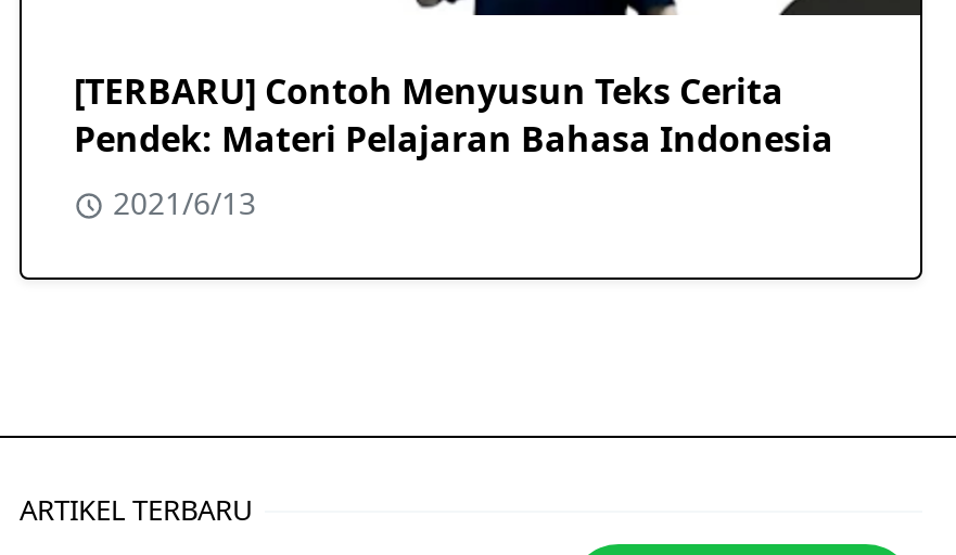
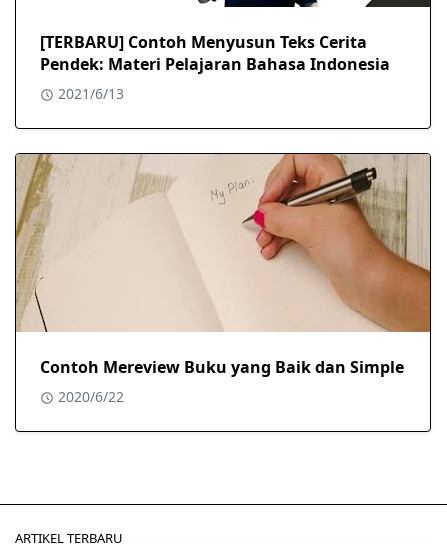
none -> [15,152,431,406] [image] | Contoh Mereview Buku yang Baik dan Simple | 2020/6/22

